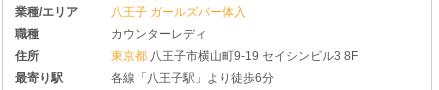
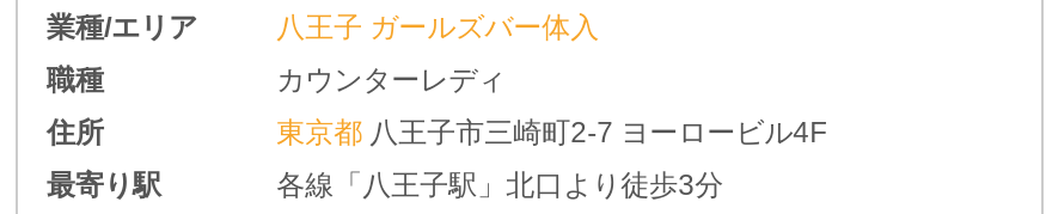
[111,49,358,63] 東京都八王子市横山町9-19 セイシンビル3 8F -> [277,116,827,150] 東京都八王子市三崎町2-7 ヨーロービル4F
[111,71,274,85] 各線「八王子駅」より徒歩6分 -> [277,169,724,203] 各線「八王子駅」北口より徒歩3分

